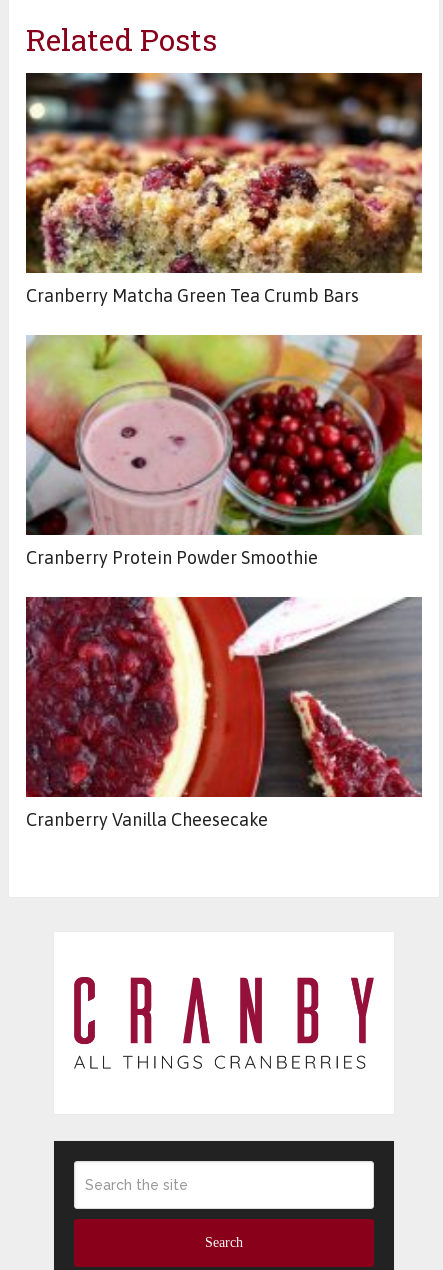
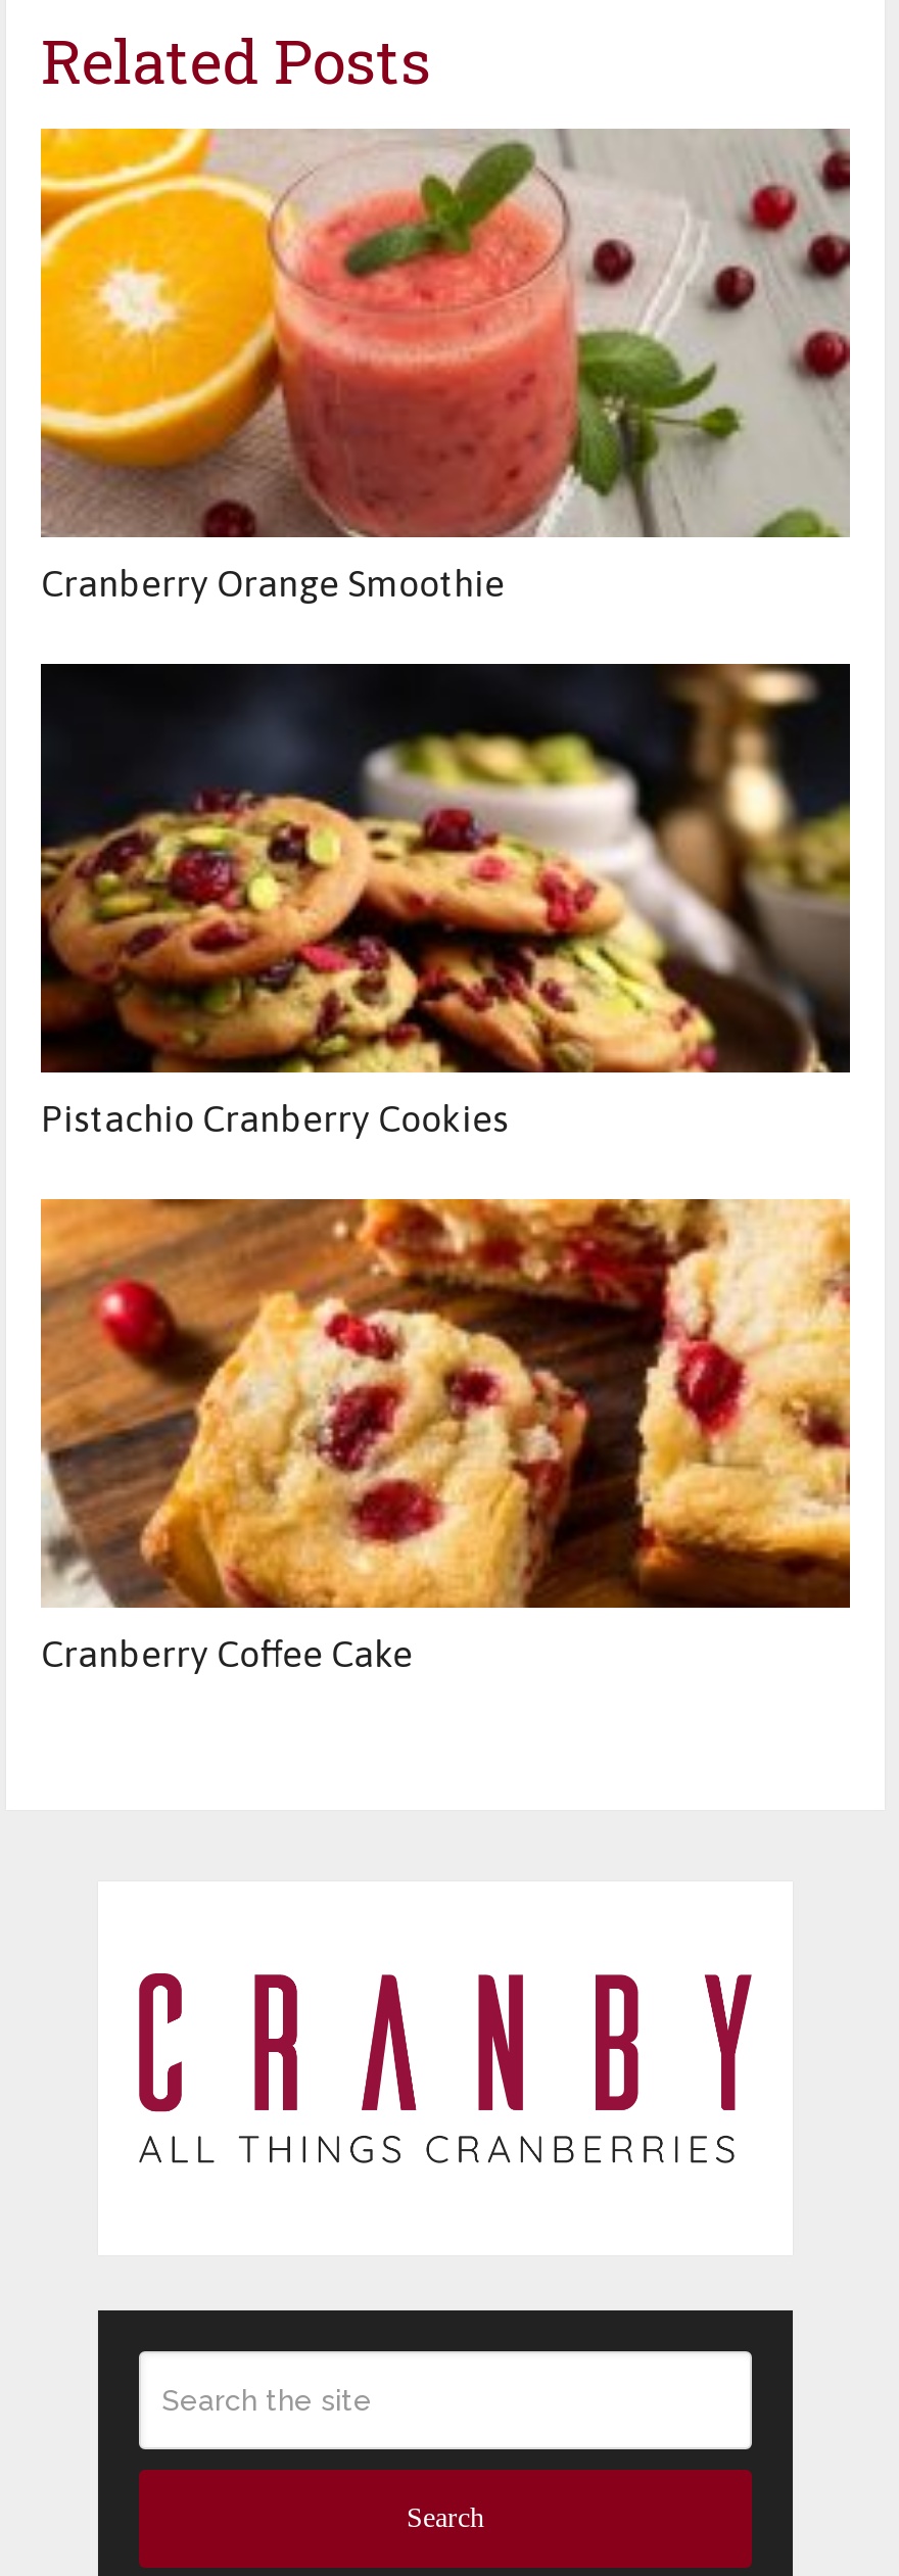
[25,72,422,306] [image] | Cranberry Matcha Green Tea Crumb Bars -> [39,126,850,605] [image] | Cranberry Orange Smoothie
[25,334,423,568] [image] | Cranberry Protein Powder Smoothie -> [39,663,852,1140] [image] | Pistachio Cranberry Cookies
[25,596,423,830] [image] | Cranberry Vanilla Cheesecake -> [39,1196,852,1675] [image] | Cranberry Coffee Cake

